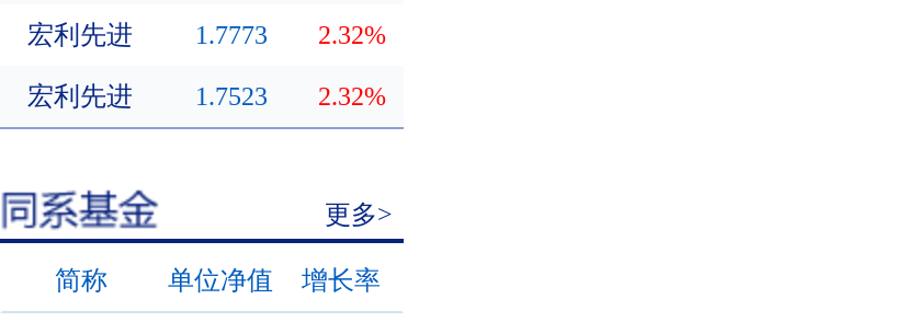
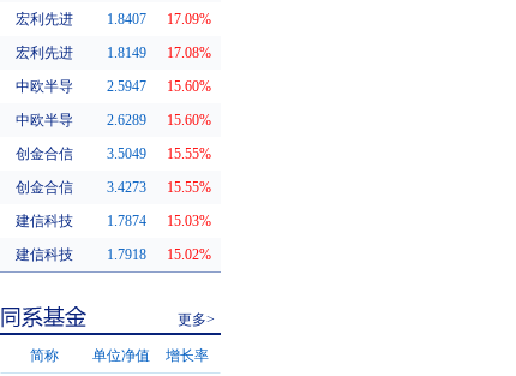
[195,20,268,50] 1.7773 -> [107,11,146,28] 1.8407
[318,20,386,50] 2.32% -> [167,11,211,28] 17.09%
[195,81,386,112] 1.7523 | 2.32% -> [15,44,211,263] 1.8149 | 17.08% | 中欧半导 | 2.5947 | 15.60% | 中欧半导 | 2.6289 | 15.60% | 创金合信 | 3.5049 | 15.55% | 创金合信 | 3.4273 | 15.55% | 建信科技 | 1.7874 | 15.03% | 建信科技 | 1.7918 | 15.02%

